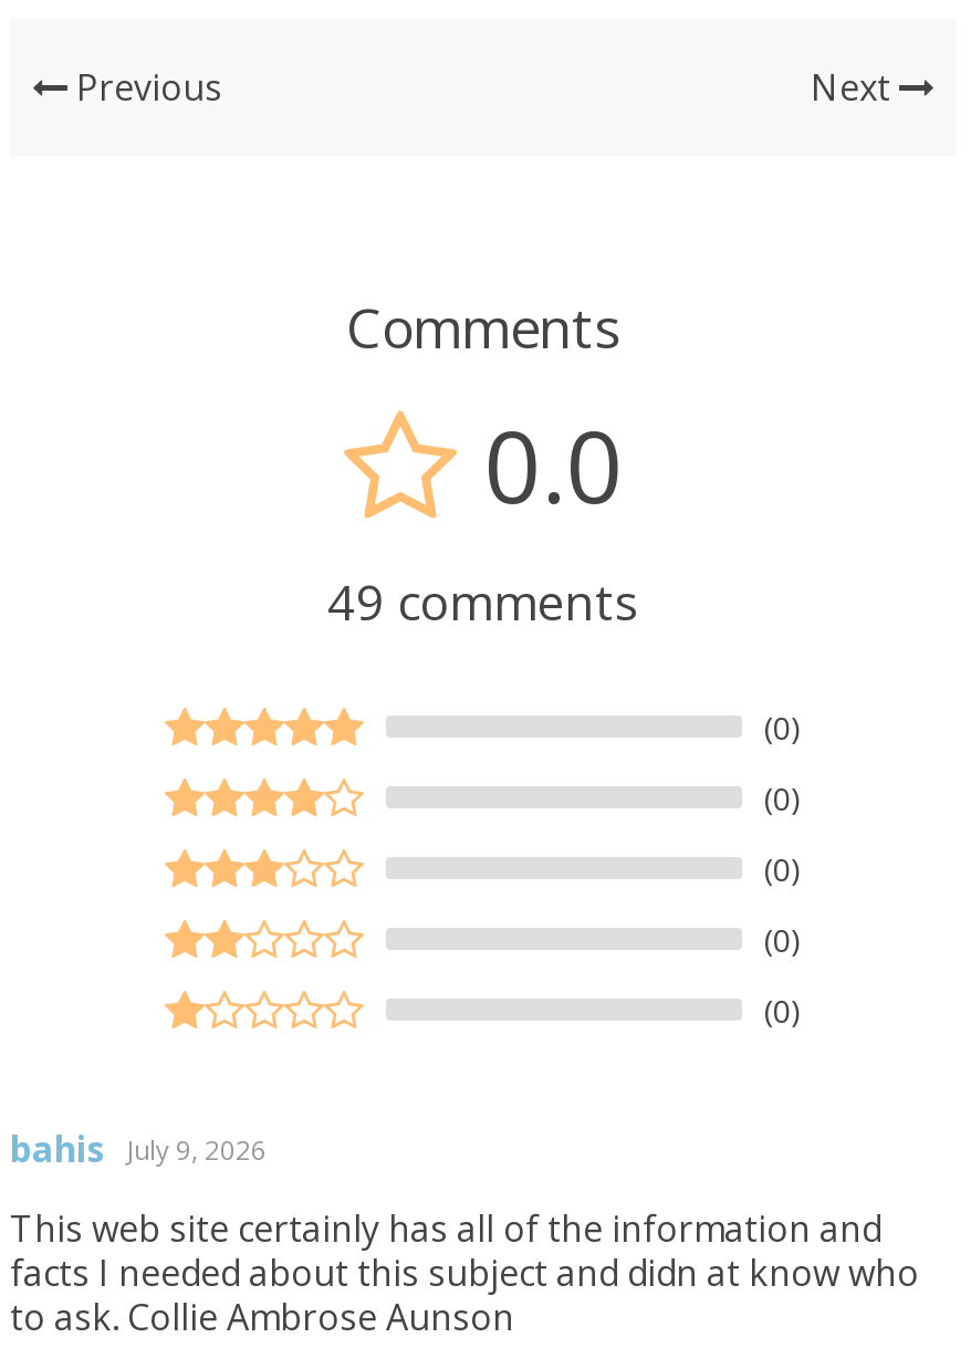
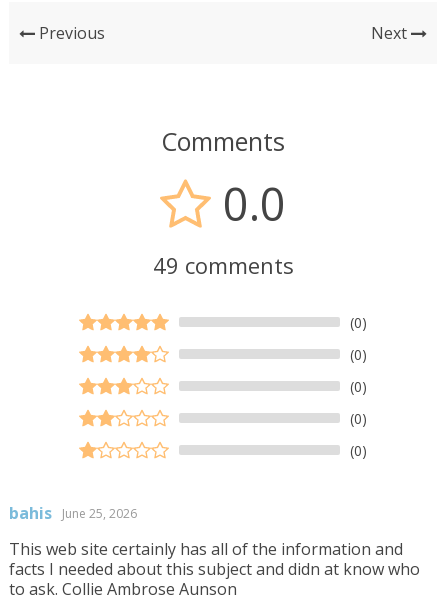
[10,1125,267,1173] bahis July 9, 2026 -> [9,502,137,524] bahis June 25, 2026

